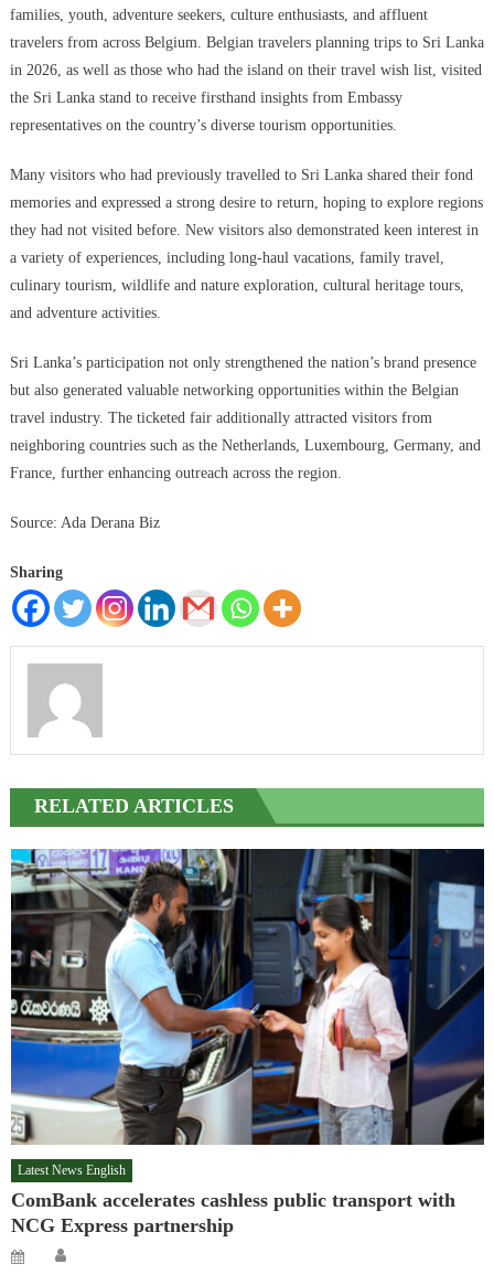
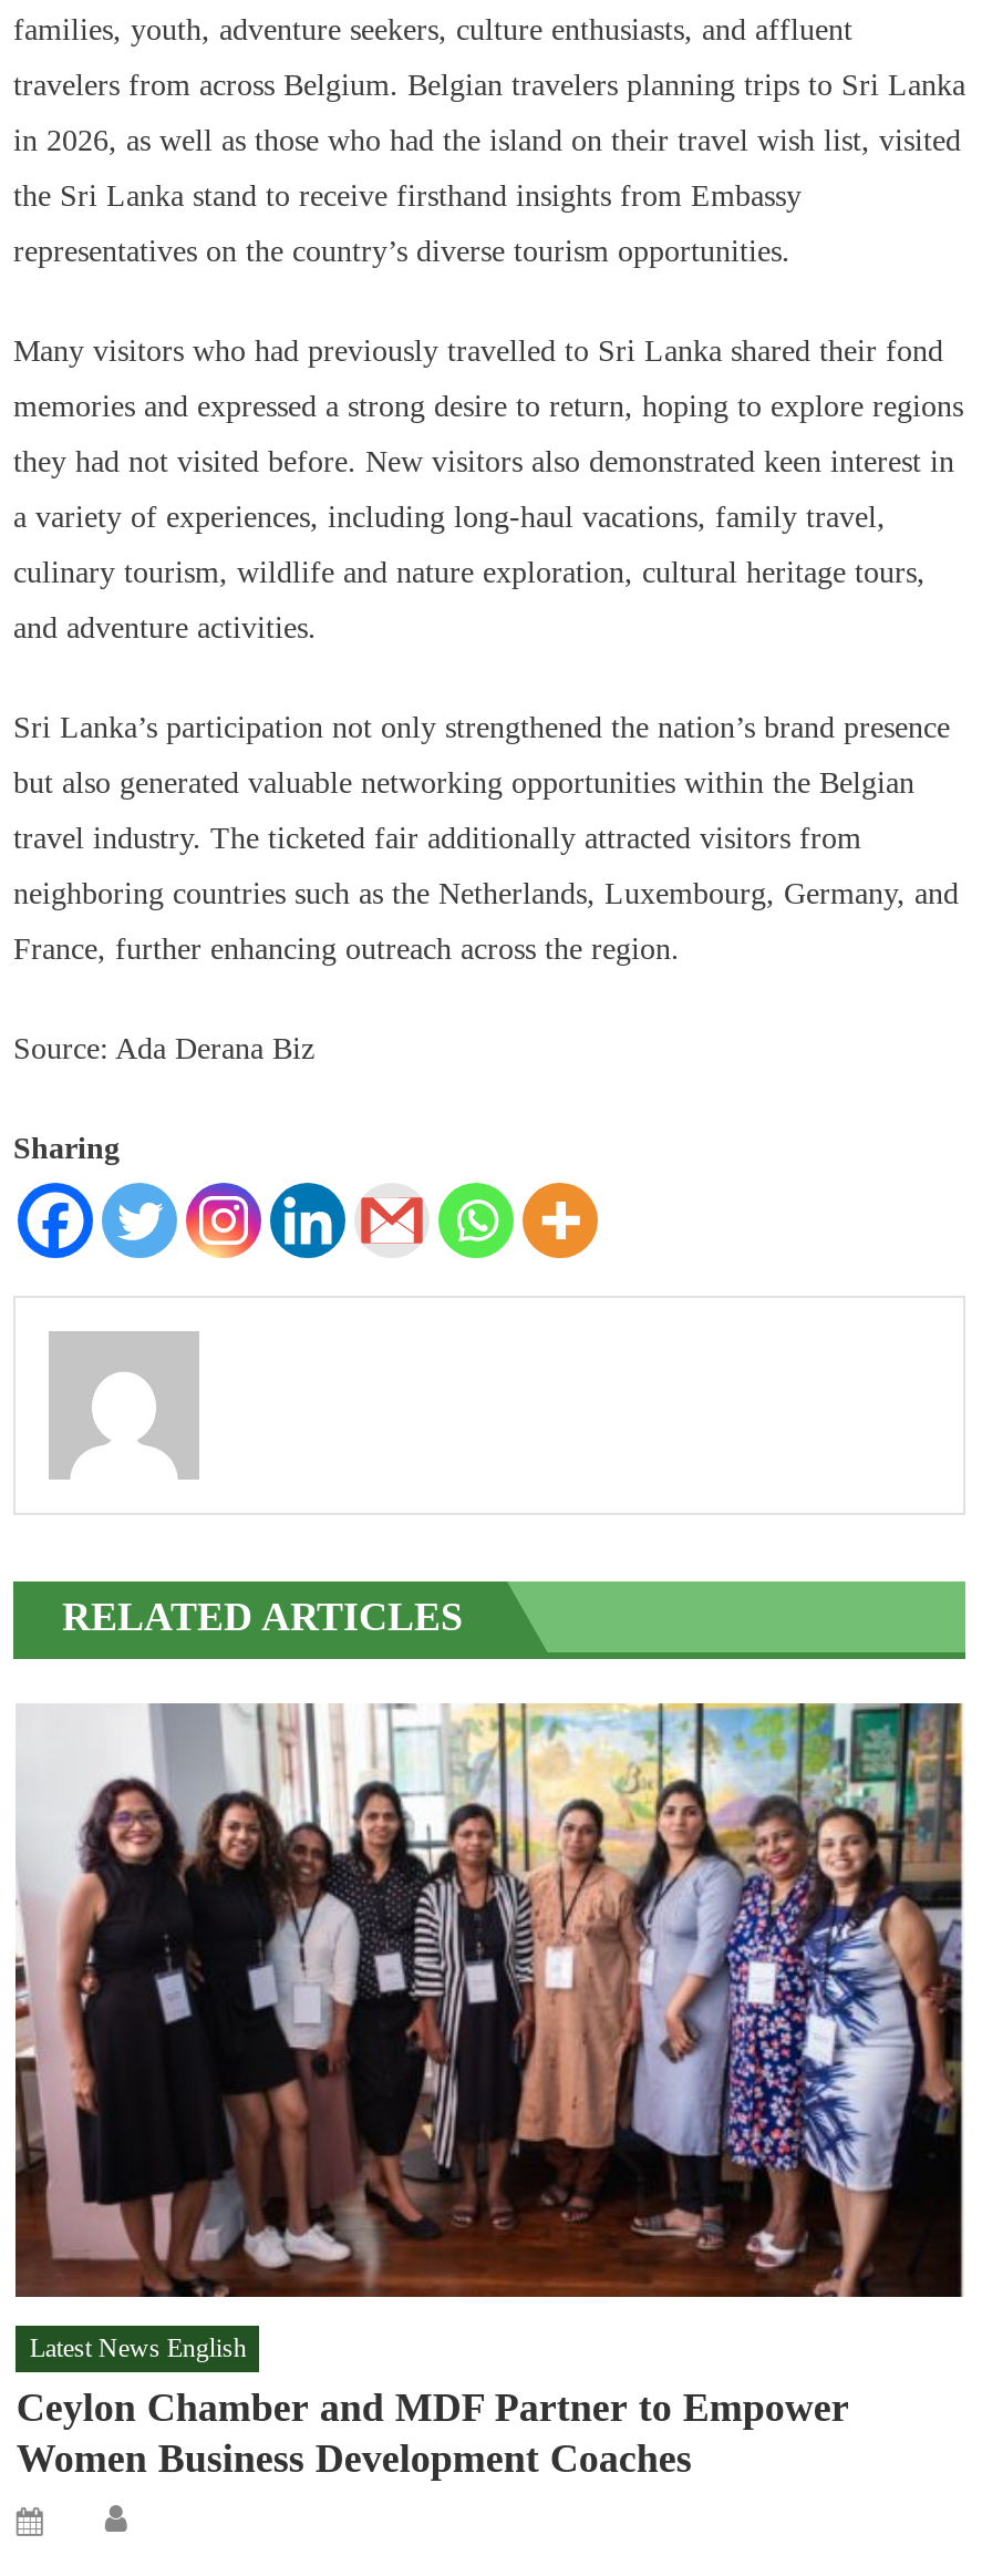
[10,848,485,1237] [image] | ComBank accelerates cashless public transport with | NCG Express partnership -> [13,1701,965,2482] [image] | Ceylon Chamber and MDF Partner to Empower | Women Business Development Coaches

